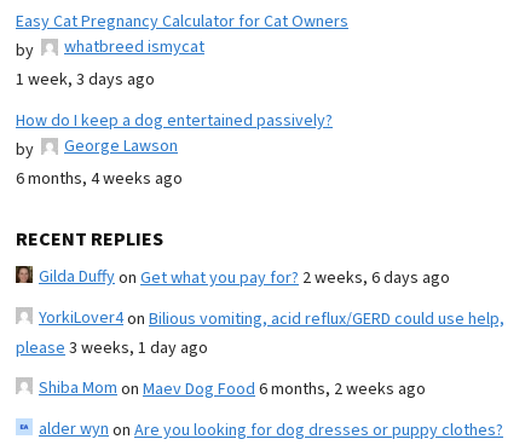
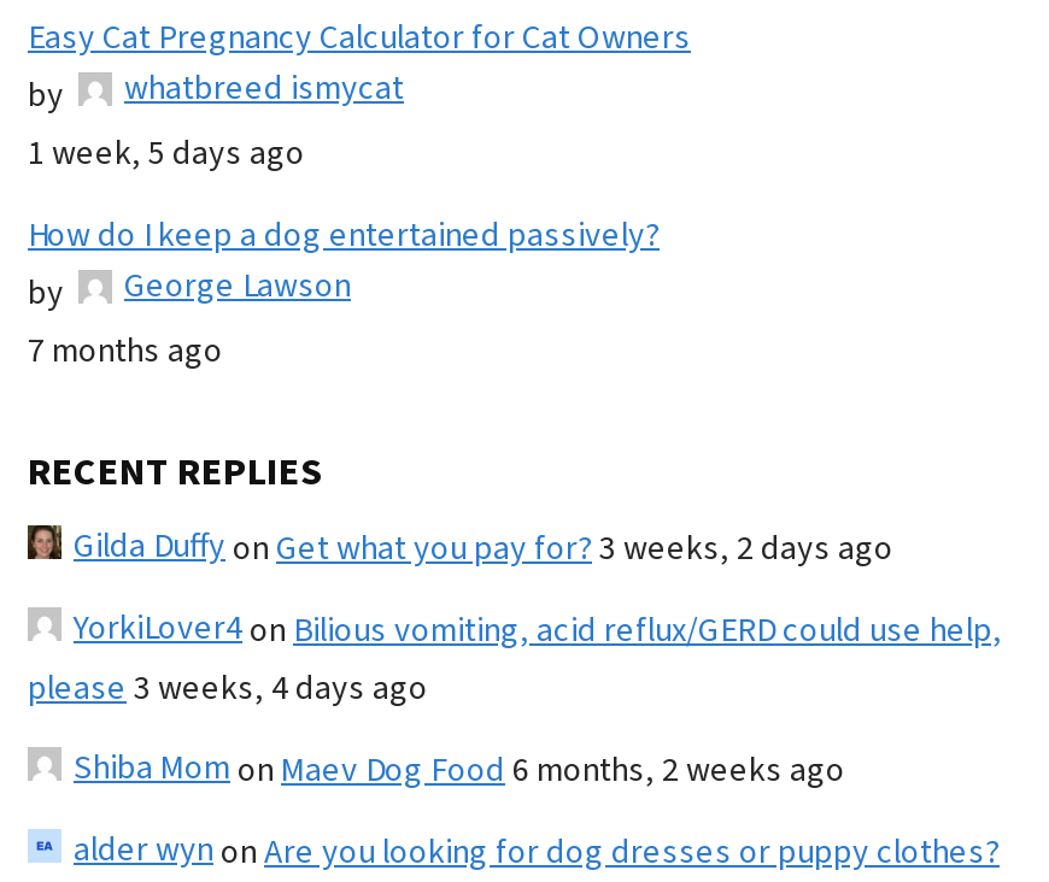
[16,67,155,92] 1 week, 3 days ago -> [28,129,305,178] 1 week, 5 days ago
[16,167,183,191] 6 months, 4 weeks ago -> [28,327,223,375] 7 months ago
[39,264,450,290] Gilda Duffyon Get what you pay for? 2 weeks, 6 days ago -> [74,522,893,573] Gilda Duffyon Get what you pay for? 3 weeks, 2 days ago
[16,336,208,360] please 3 weeks, 1 day ago -> [28,664,428,713] please 3 weeks, 4 days ago

